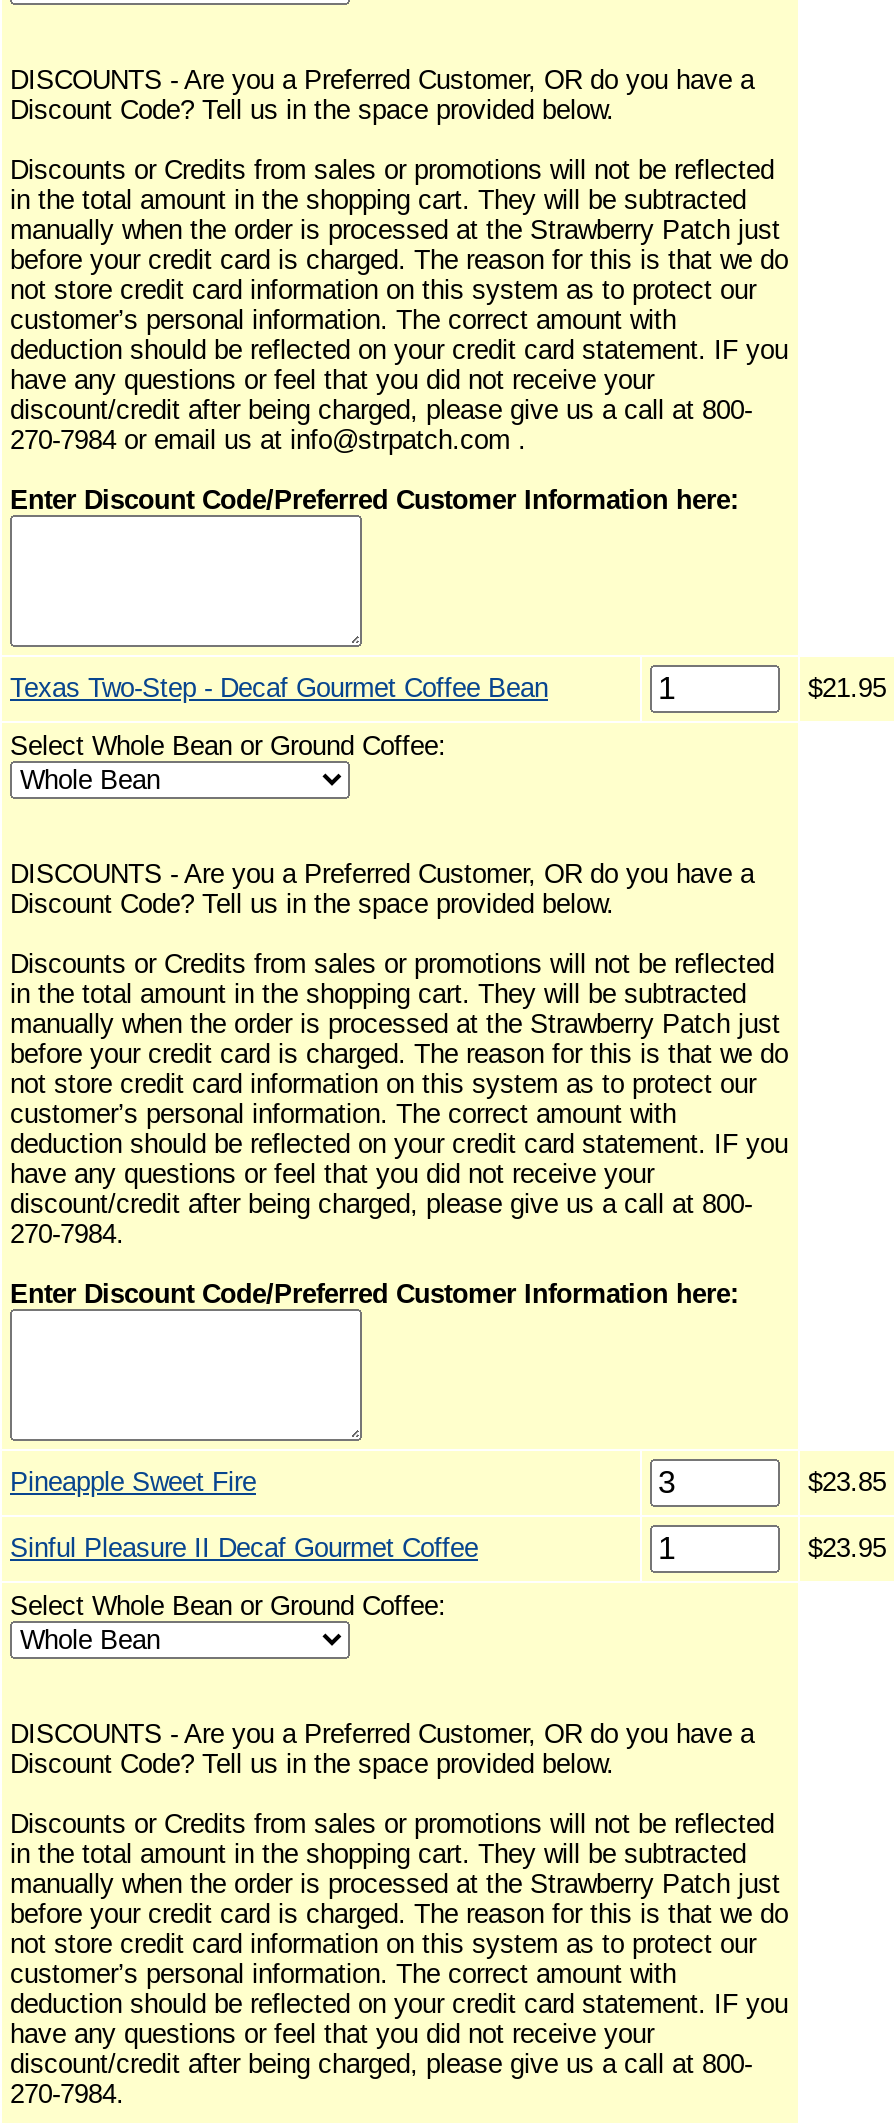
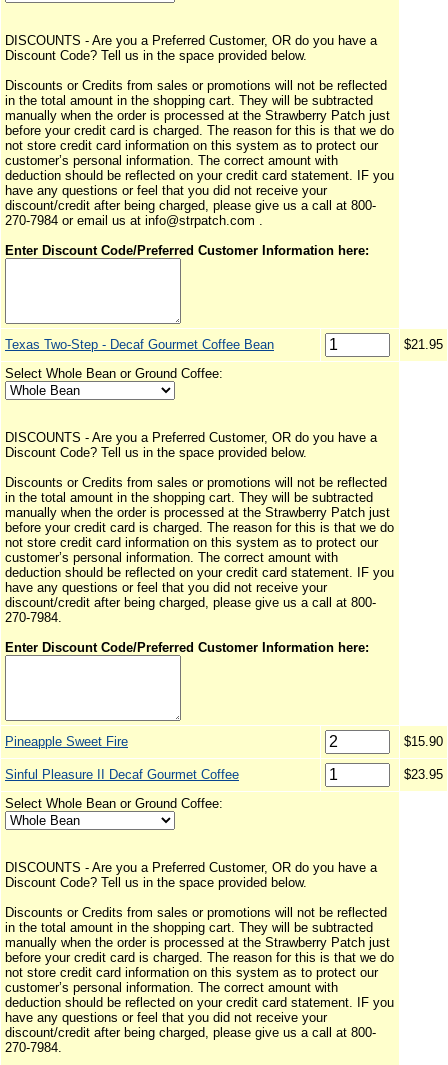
[808,1467,886,1497] $23.85 -> [404,734,443,749] $15.90

